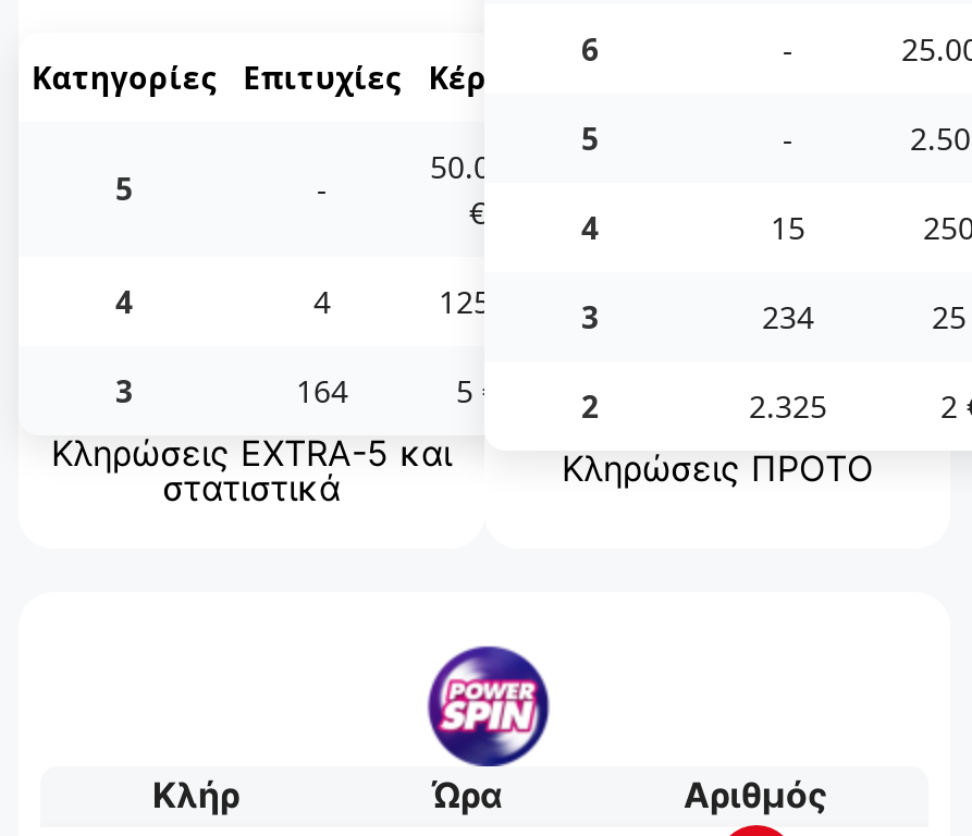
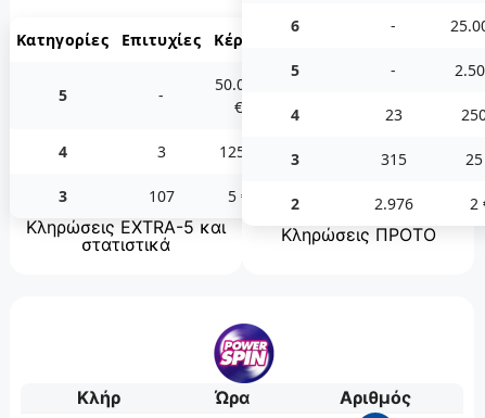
[771,206,805,247] 15 -> [385,104,402,124] 23
[313,280,331,321] 4 -> [157,141,165,161] 3
[762,295,814,336] 234 -> [380,148,406,169] 315
[296,369,348,410] 164 -> [148,185,174,206] 107
[749,384,827,426] 2.325 -> [374,193,413,213] 2.976

